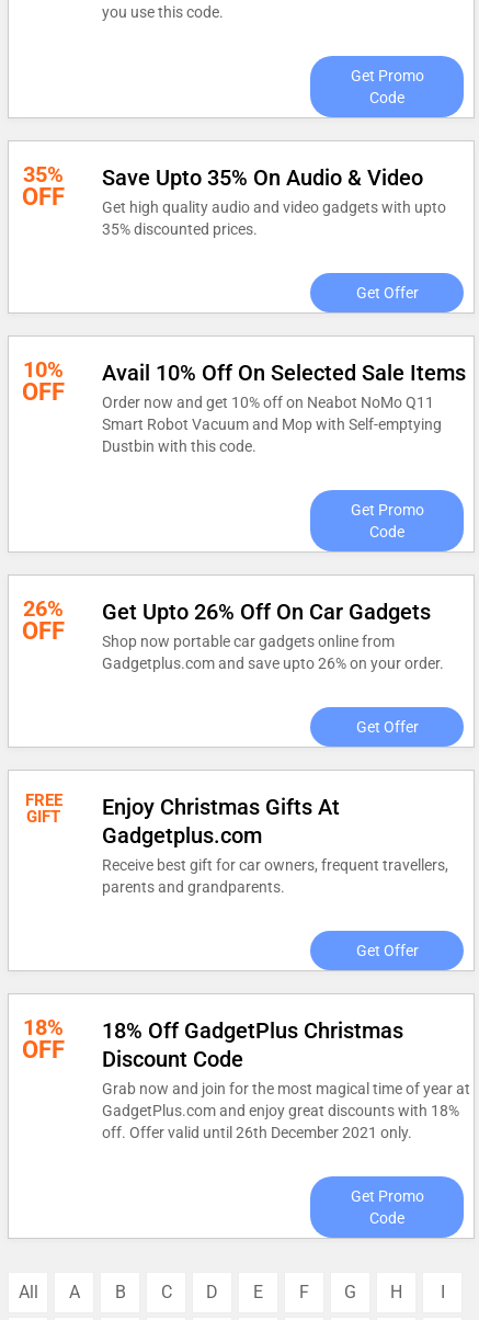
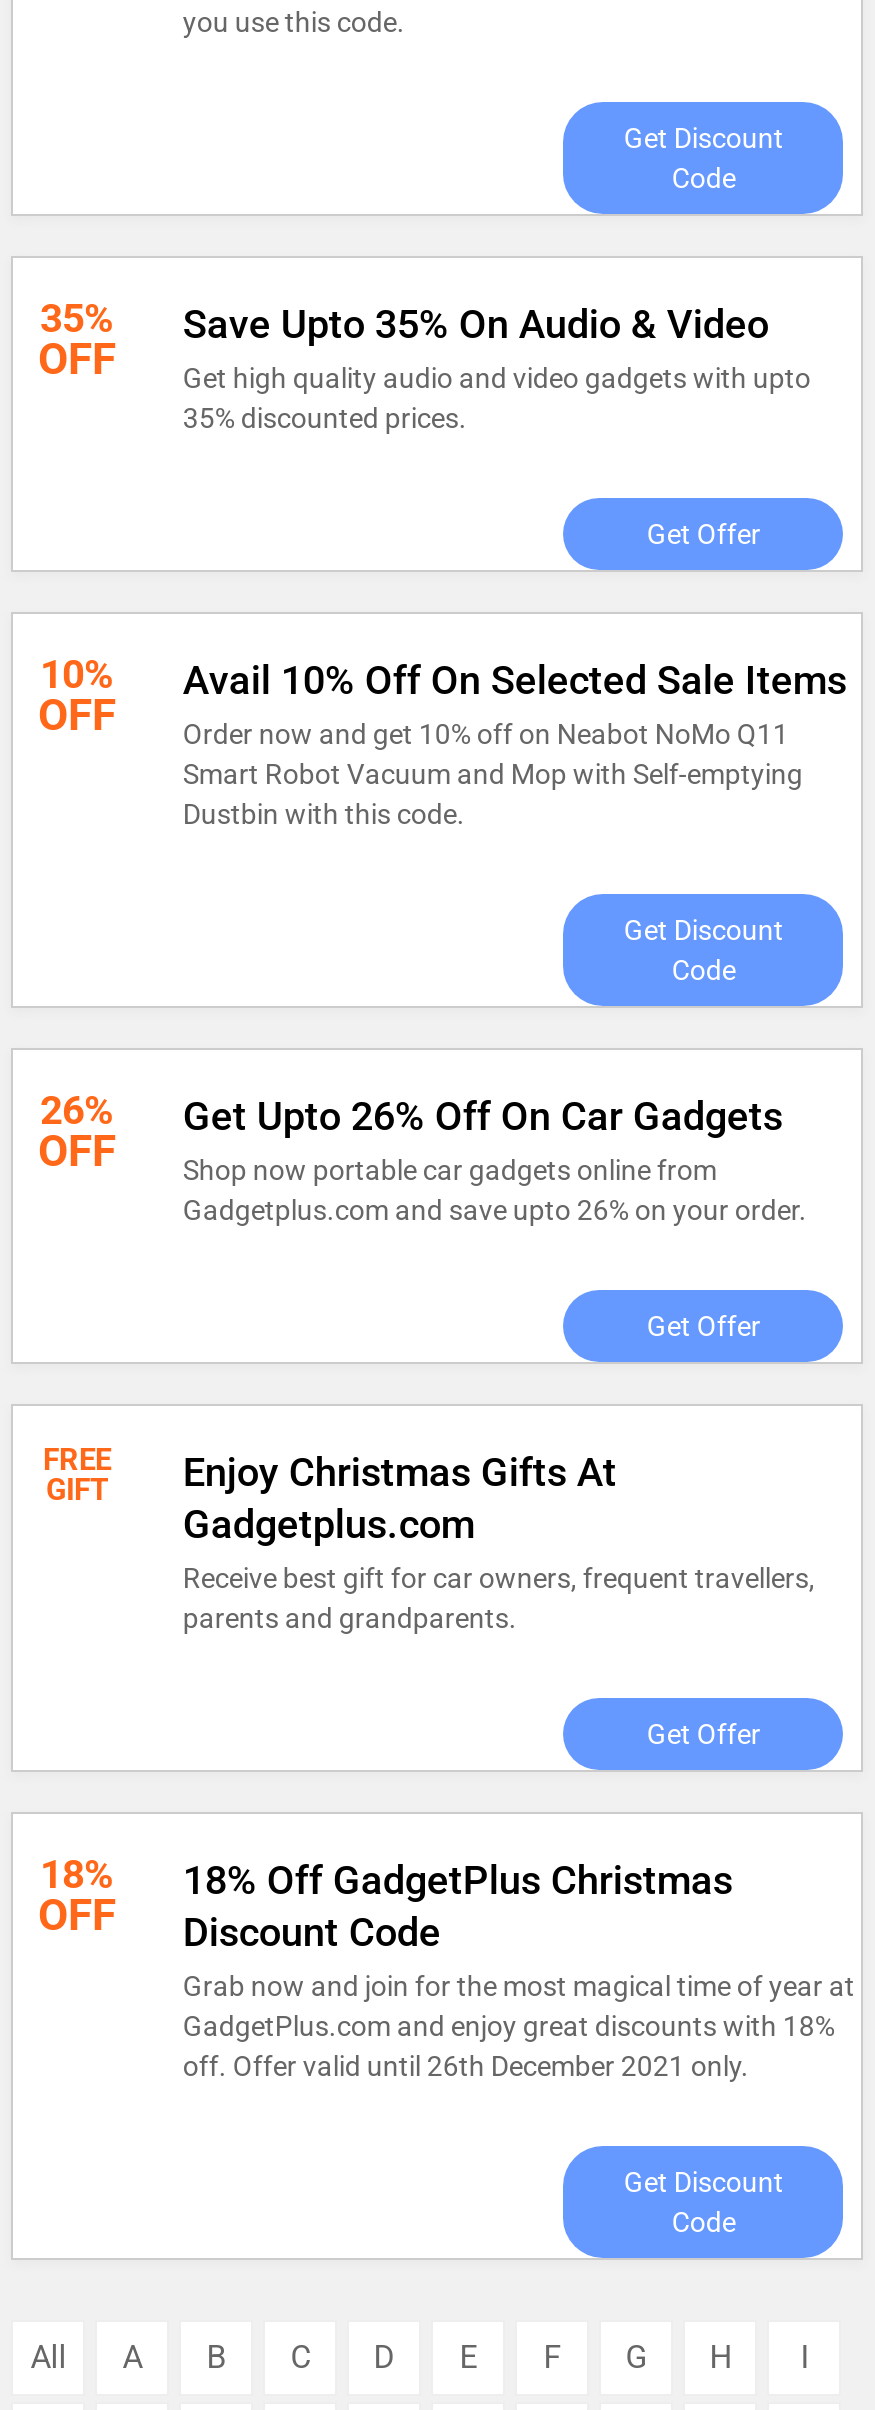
[351,67,424,85] Get Promo -> [624,122,784,154] Get Discount
[351,501,424,519] Get Promo -> [624,914,784,946] Get Discount
[351,1187,424,1205] Get Promo -> [624,2166,784,2198] Get Discount

